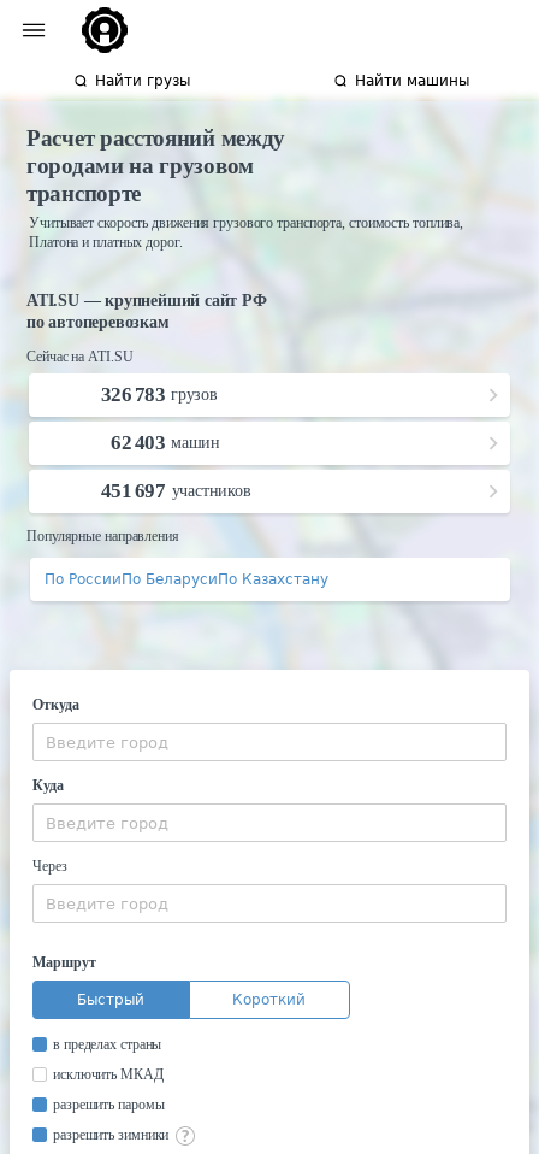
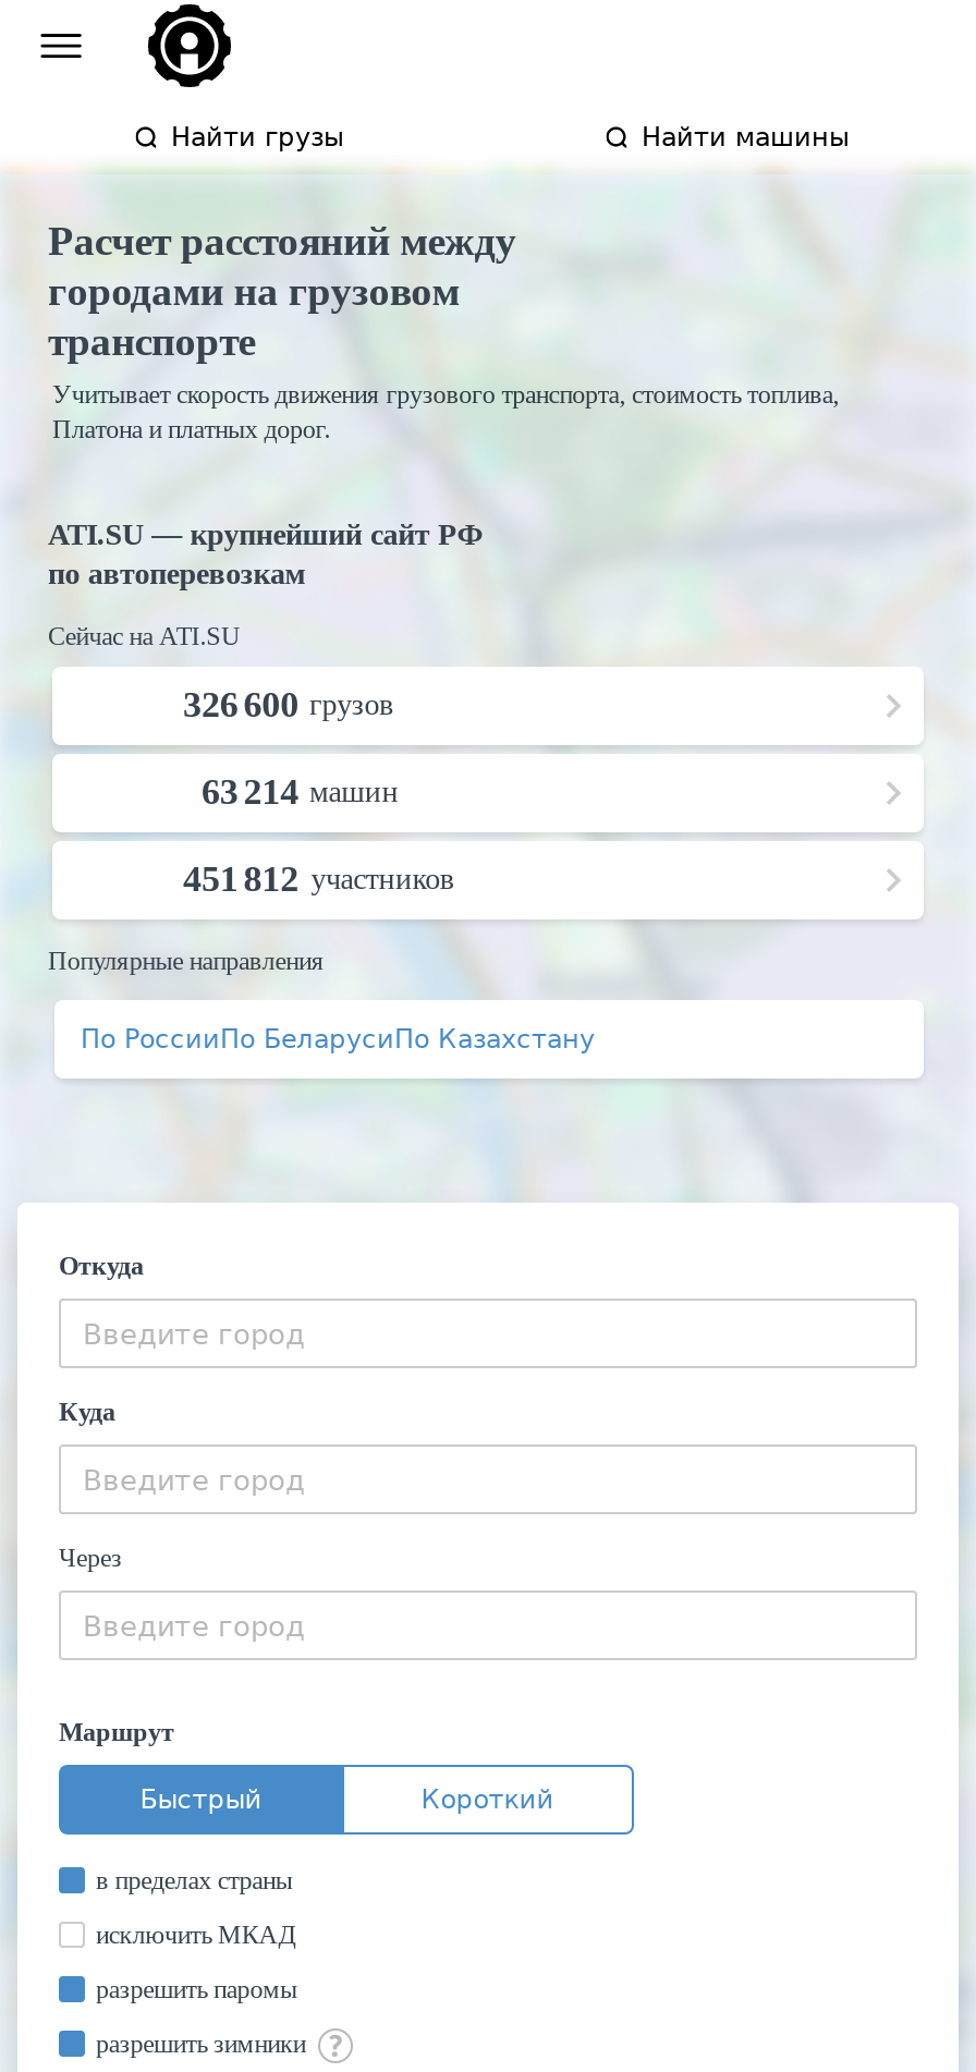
[101,383,218,406] 326 783 грузов -> [183,684,394,726] 326 600 грузов
[111,431,220,454] 62 403 машин -> [202,771,399,813] 63 214 машин
[101,479,251,502] 451 697 участников -> [183,858,455,900] 451 812 участников

